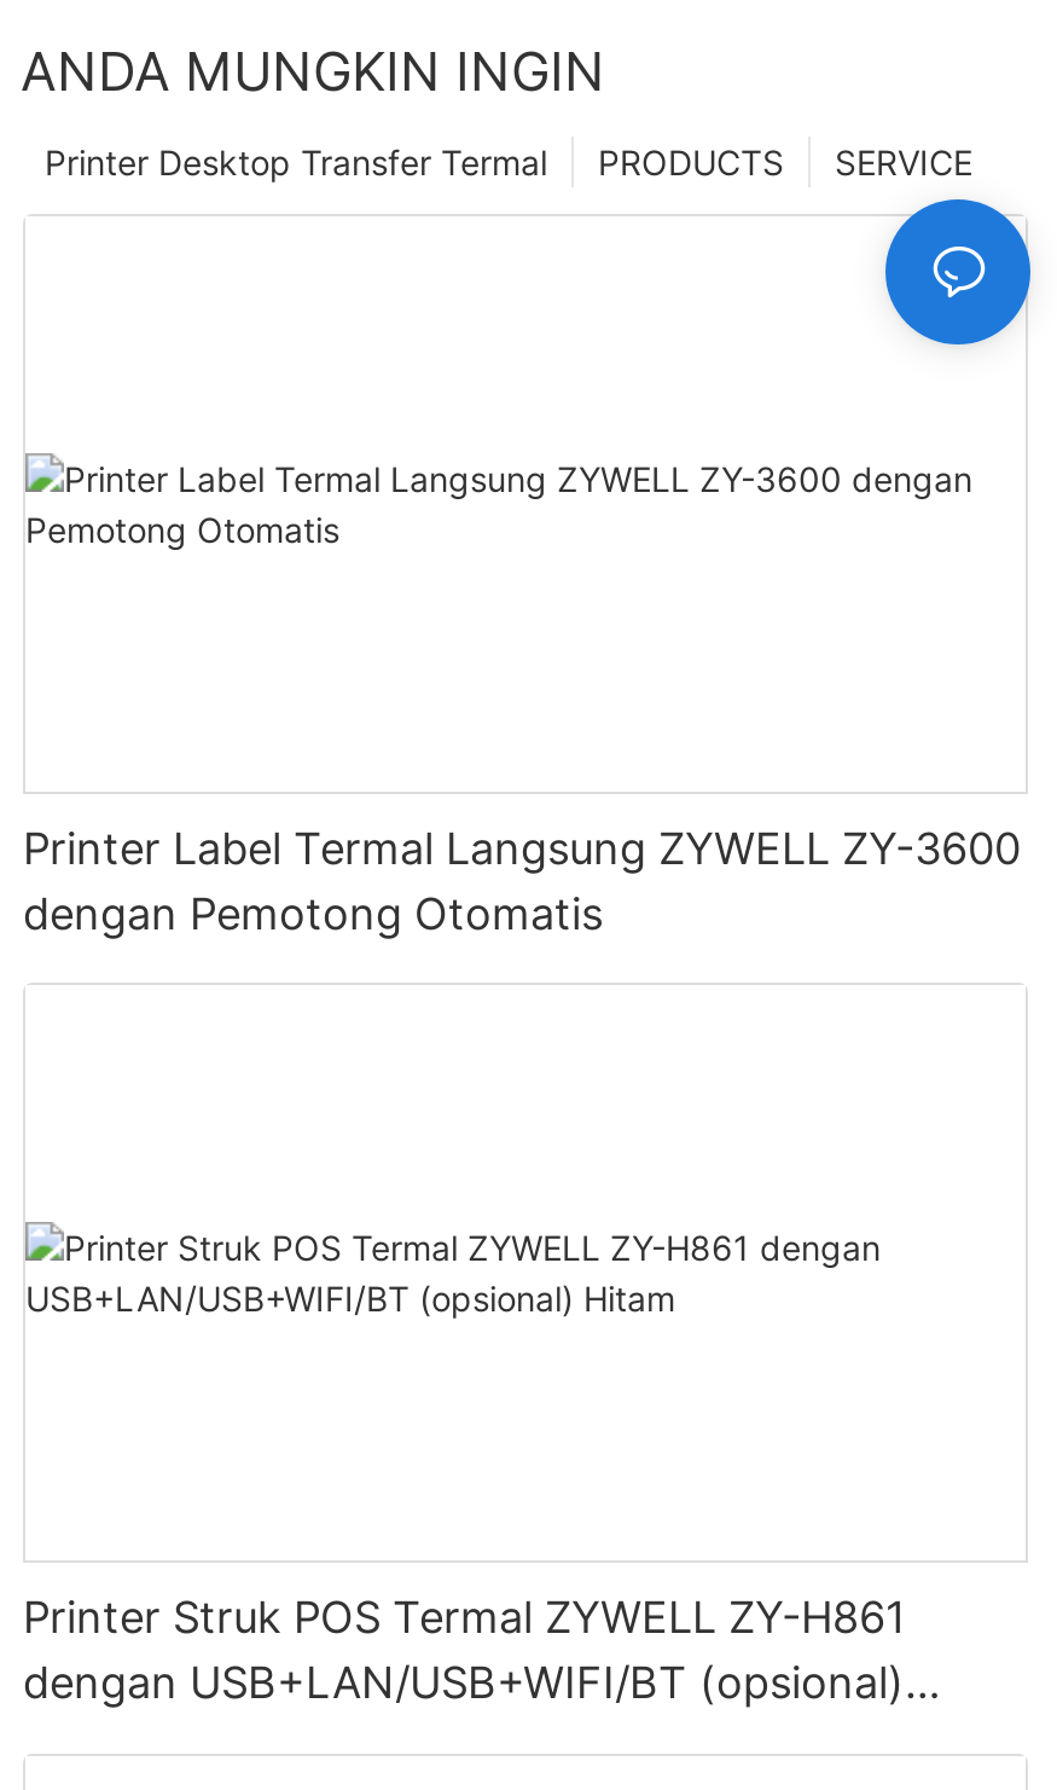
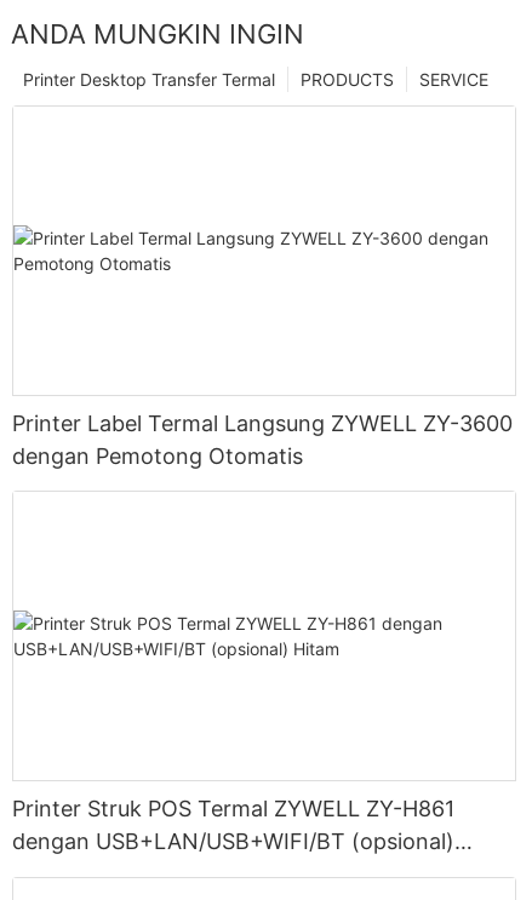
[881,195,1035,349] [image] -> none

